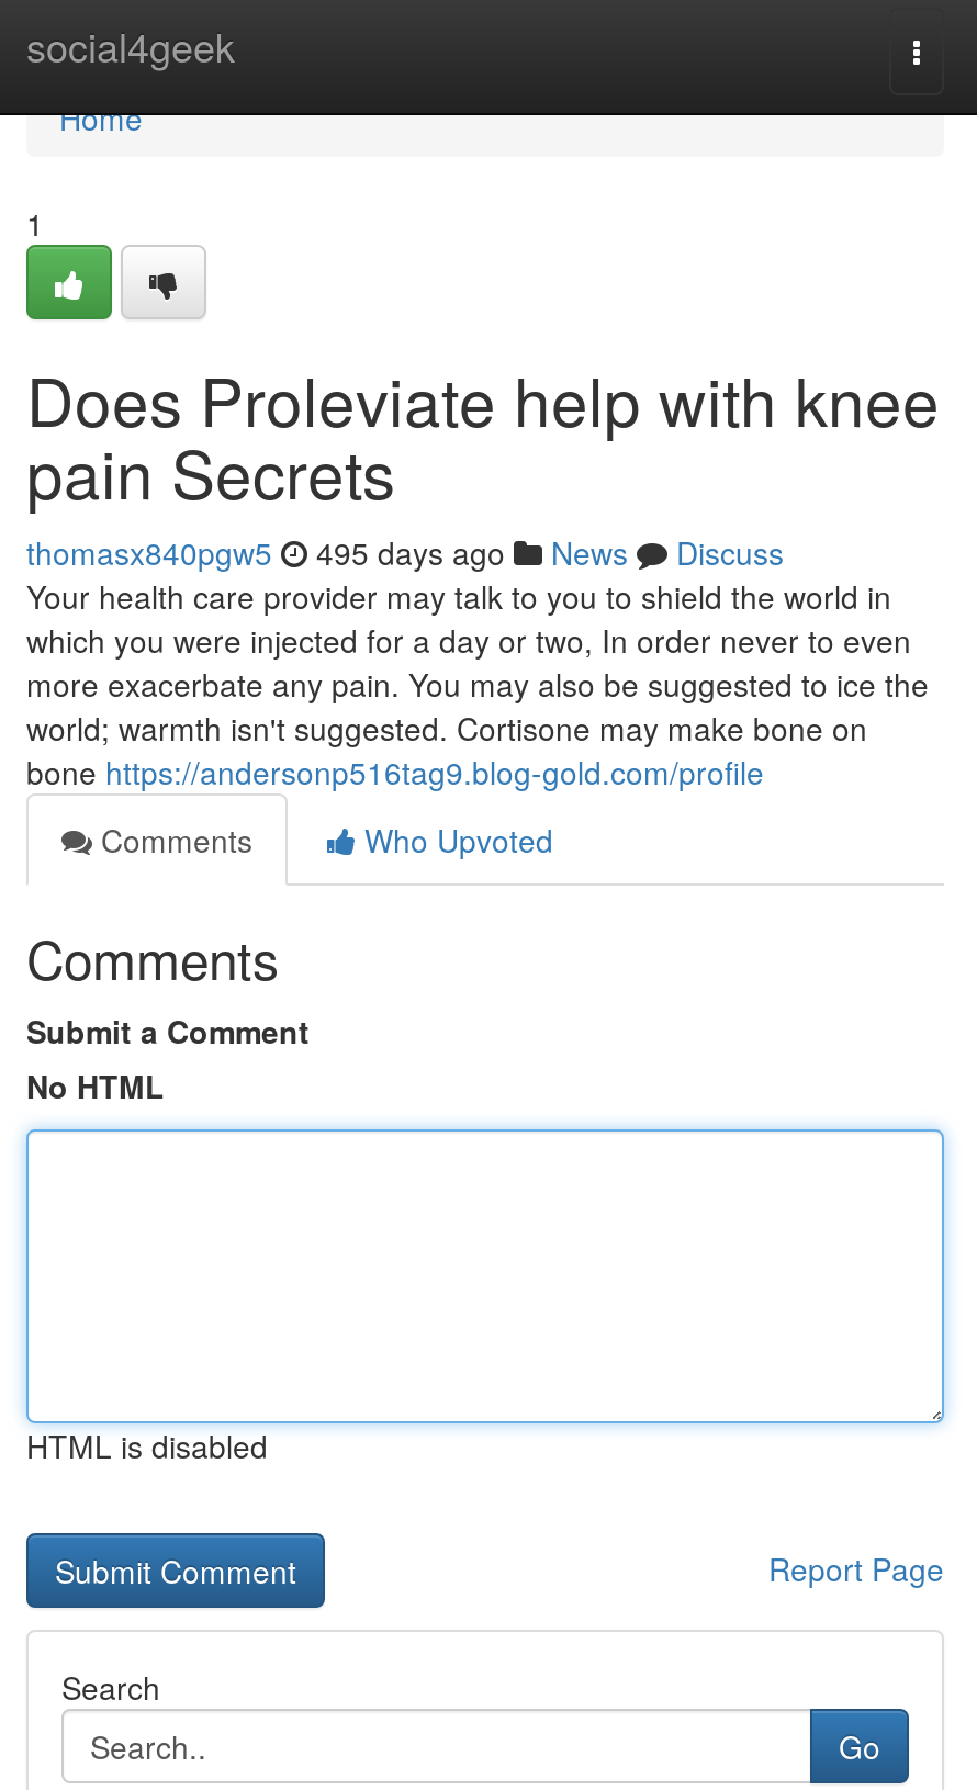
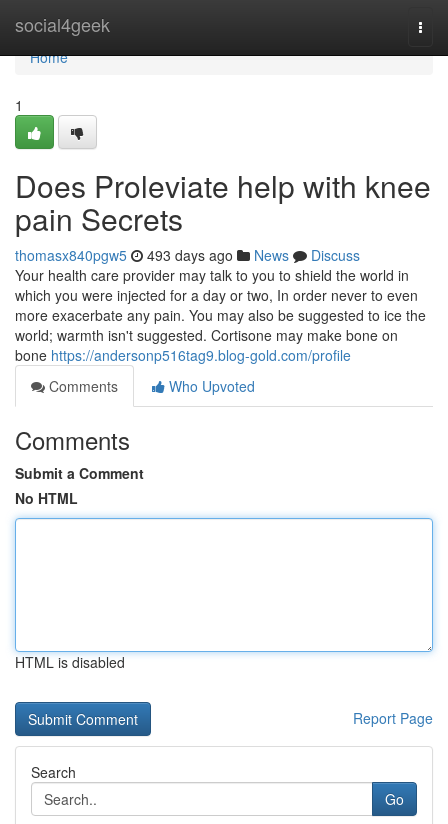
[26,530,784,574] thomasx840pgw5 495 days ago News Discuss -> [15,245,360,265] thomasx840pgw5 493 days ago News Discuss

